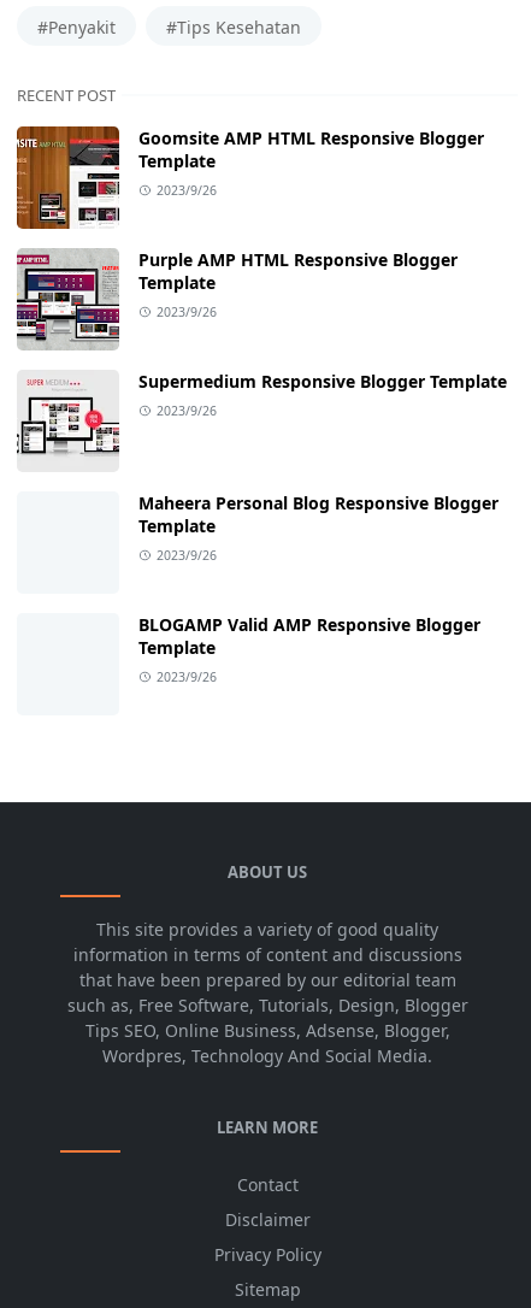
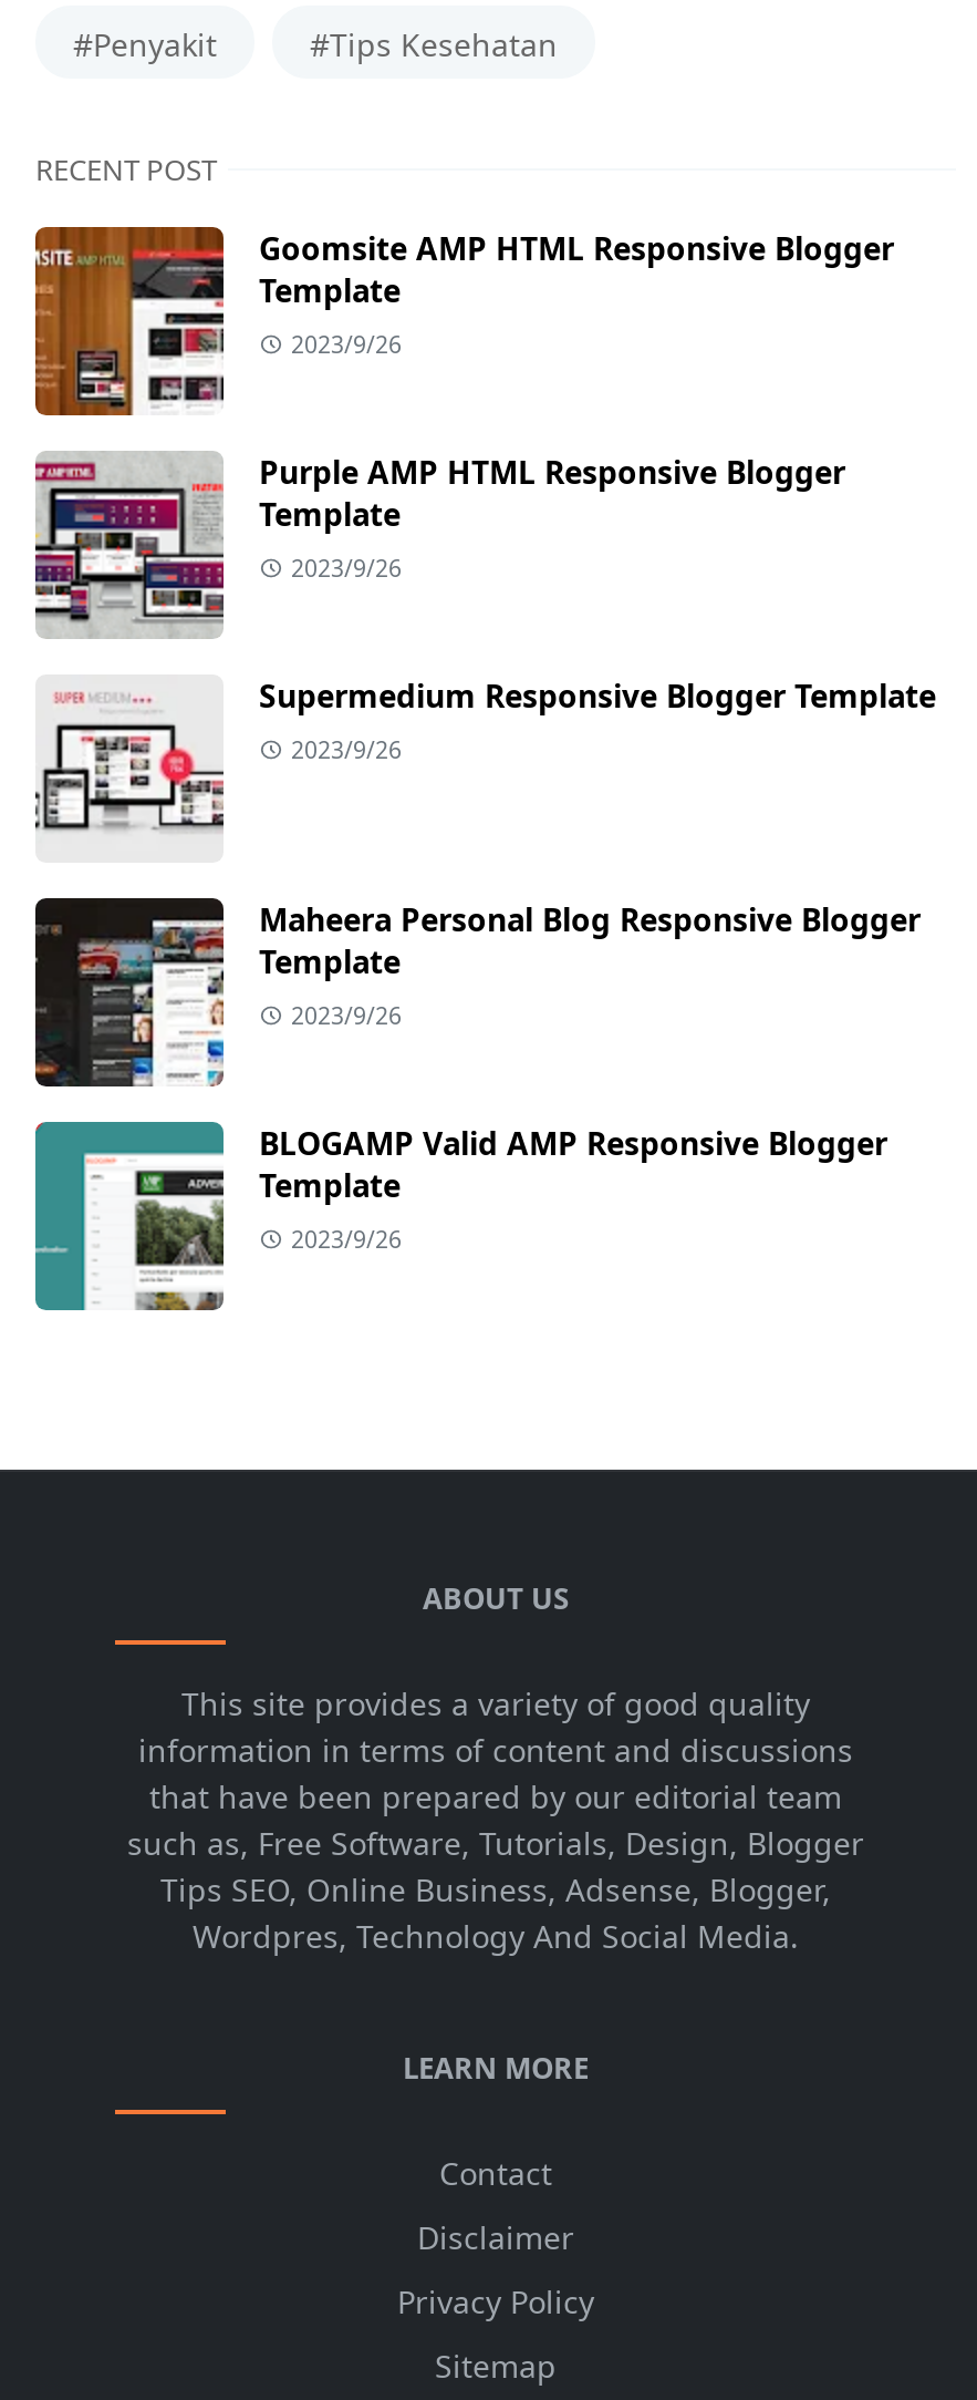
none -> [33,896,226,1089] [image]
none -> [33,1120,226,1312] [image]

